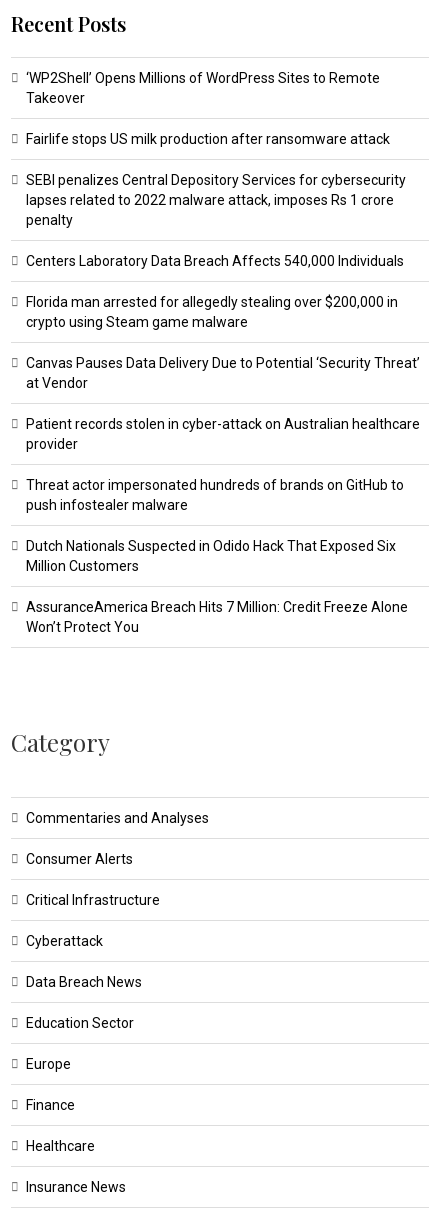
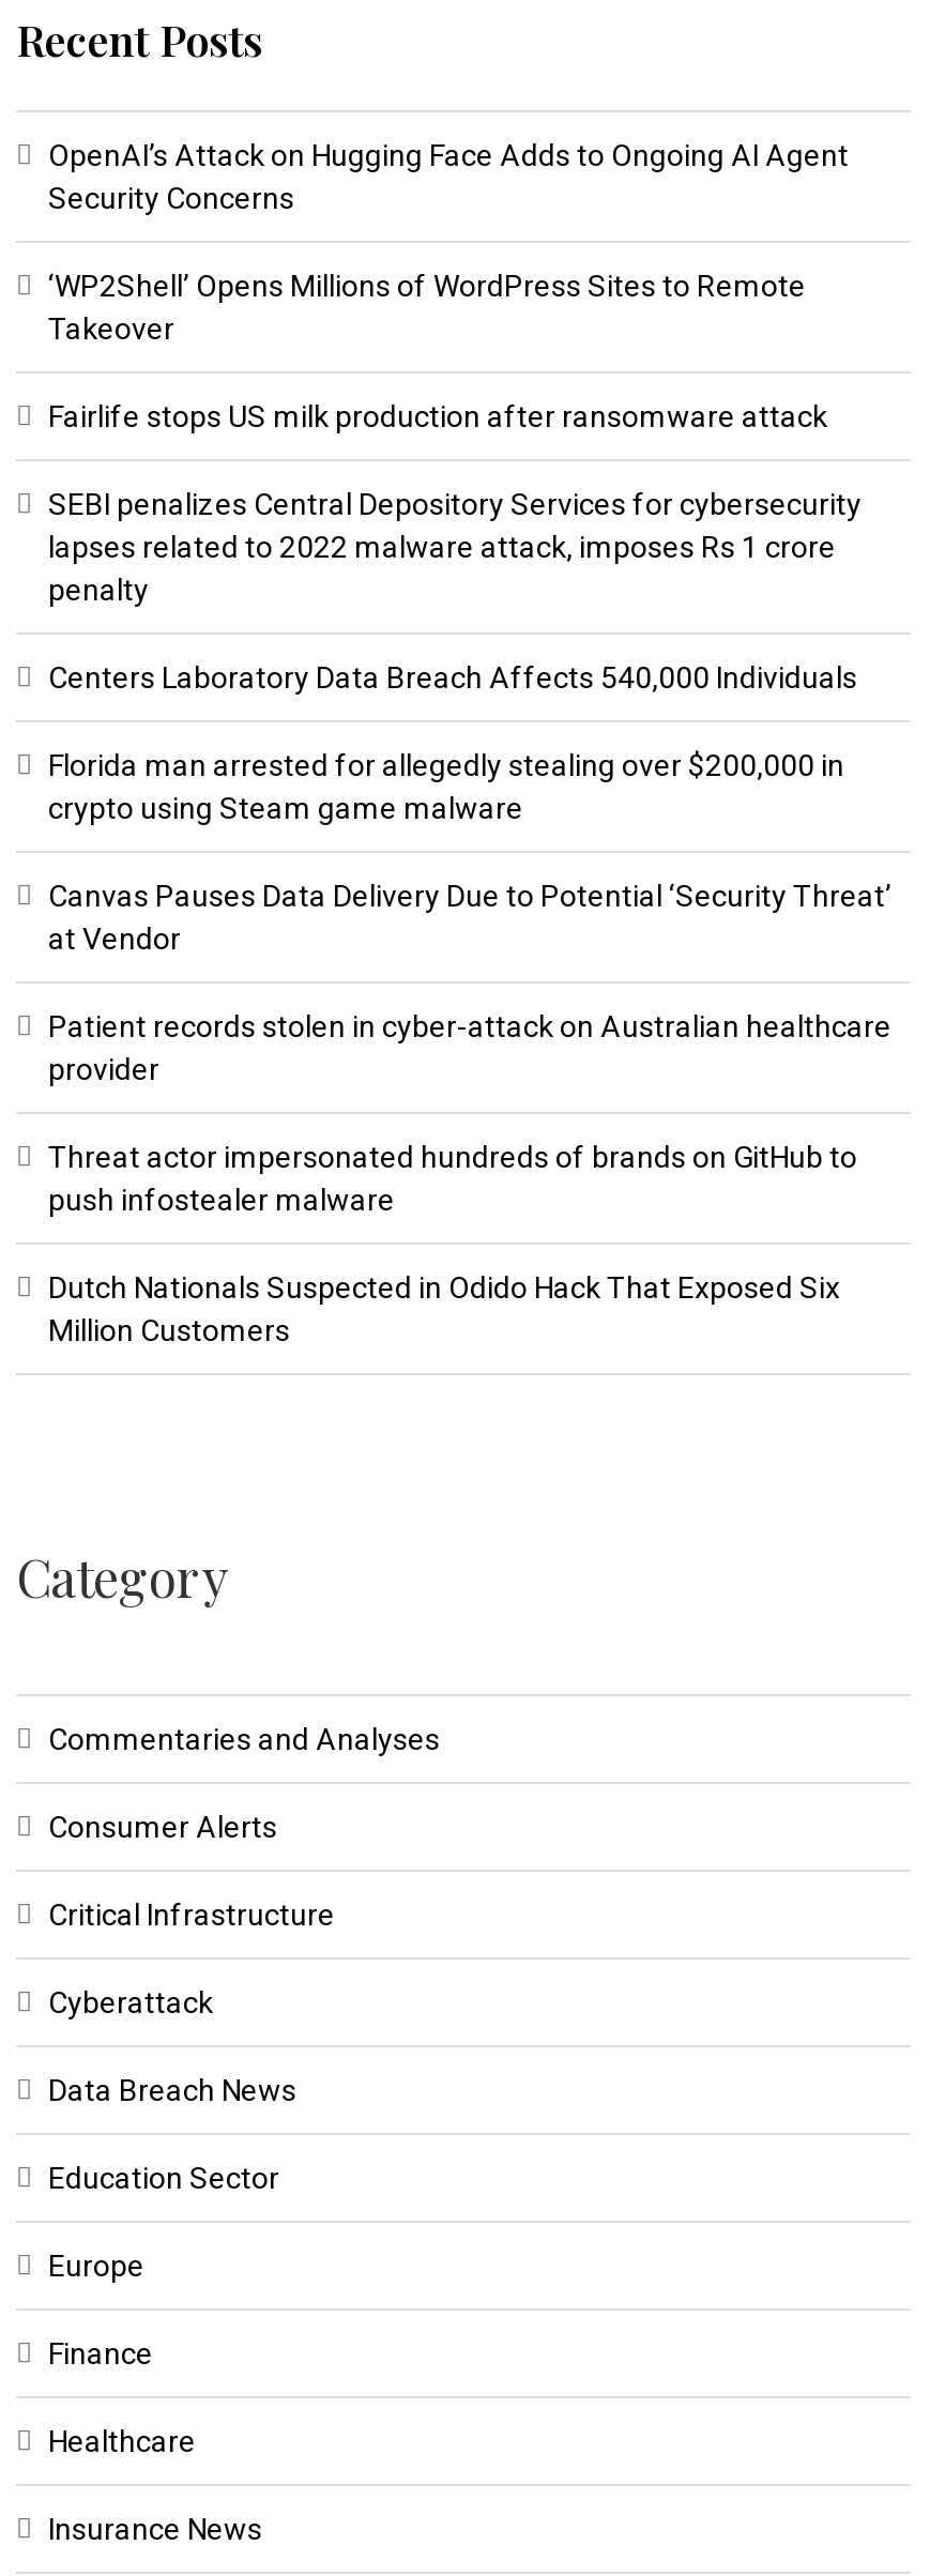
none -> [48,138,849,215] OpenAI’s Attack on Hugging Face Adds to Ongoing AI Agent | Security Concerns
moved [26,70,420,574] -> [48,269,891,1347]: ‘WP2Shell’ Opens Millions of WordPress Sites to Remote | Takeover | Fairlife stops US milk production after ransomware attack | ... | Dutch Nationals Suspected in Odido Hack That Exposed Six | Million Customers
[26,599,408,635] AssuranceAmerica Breach Hits 7 Million: Credit Freeze Alone | Won’t Protect You -> none

